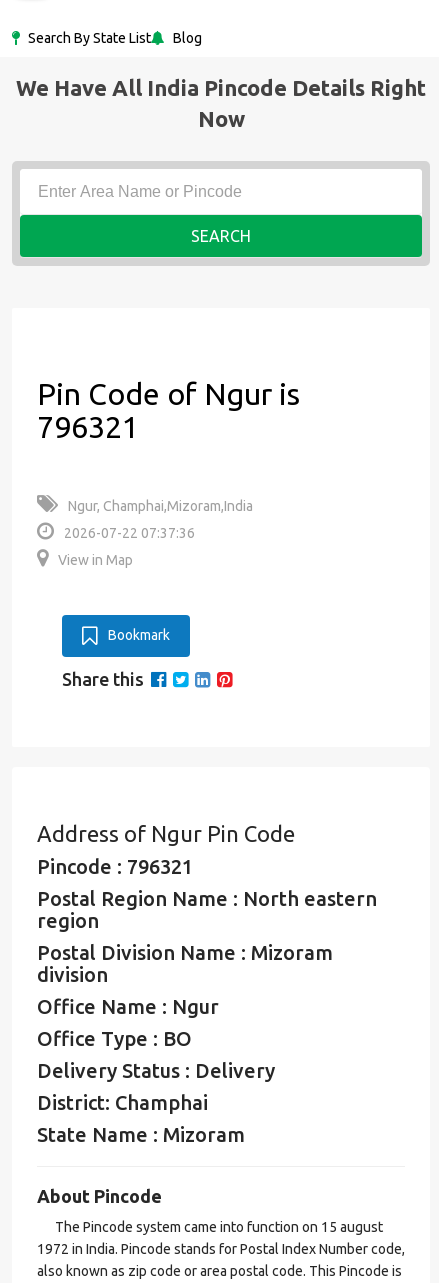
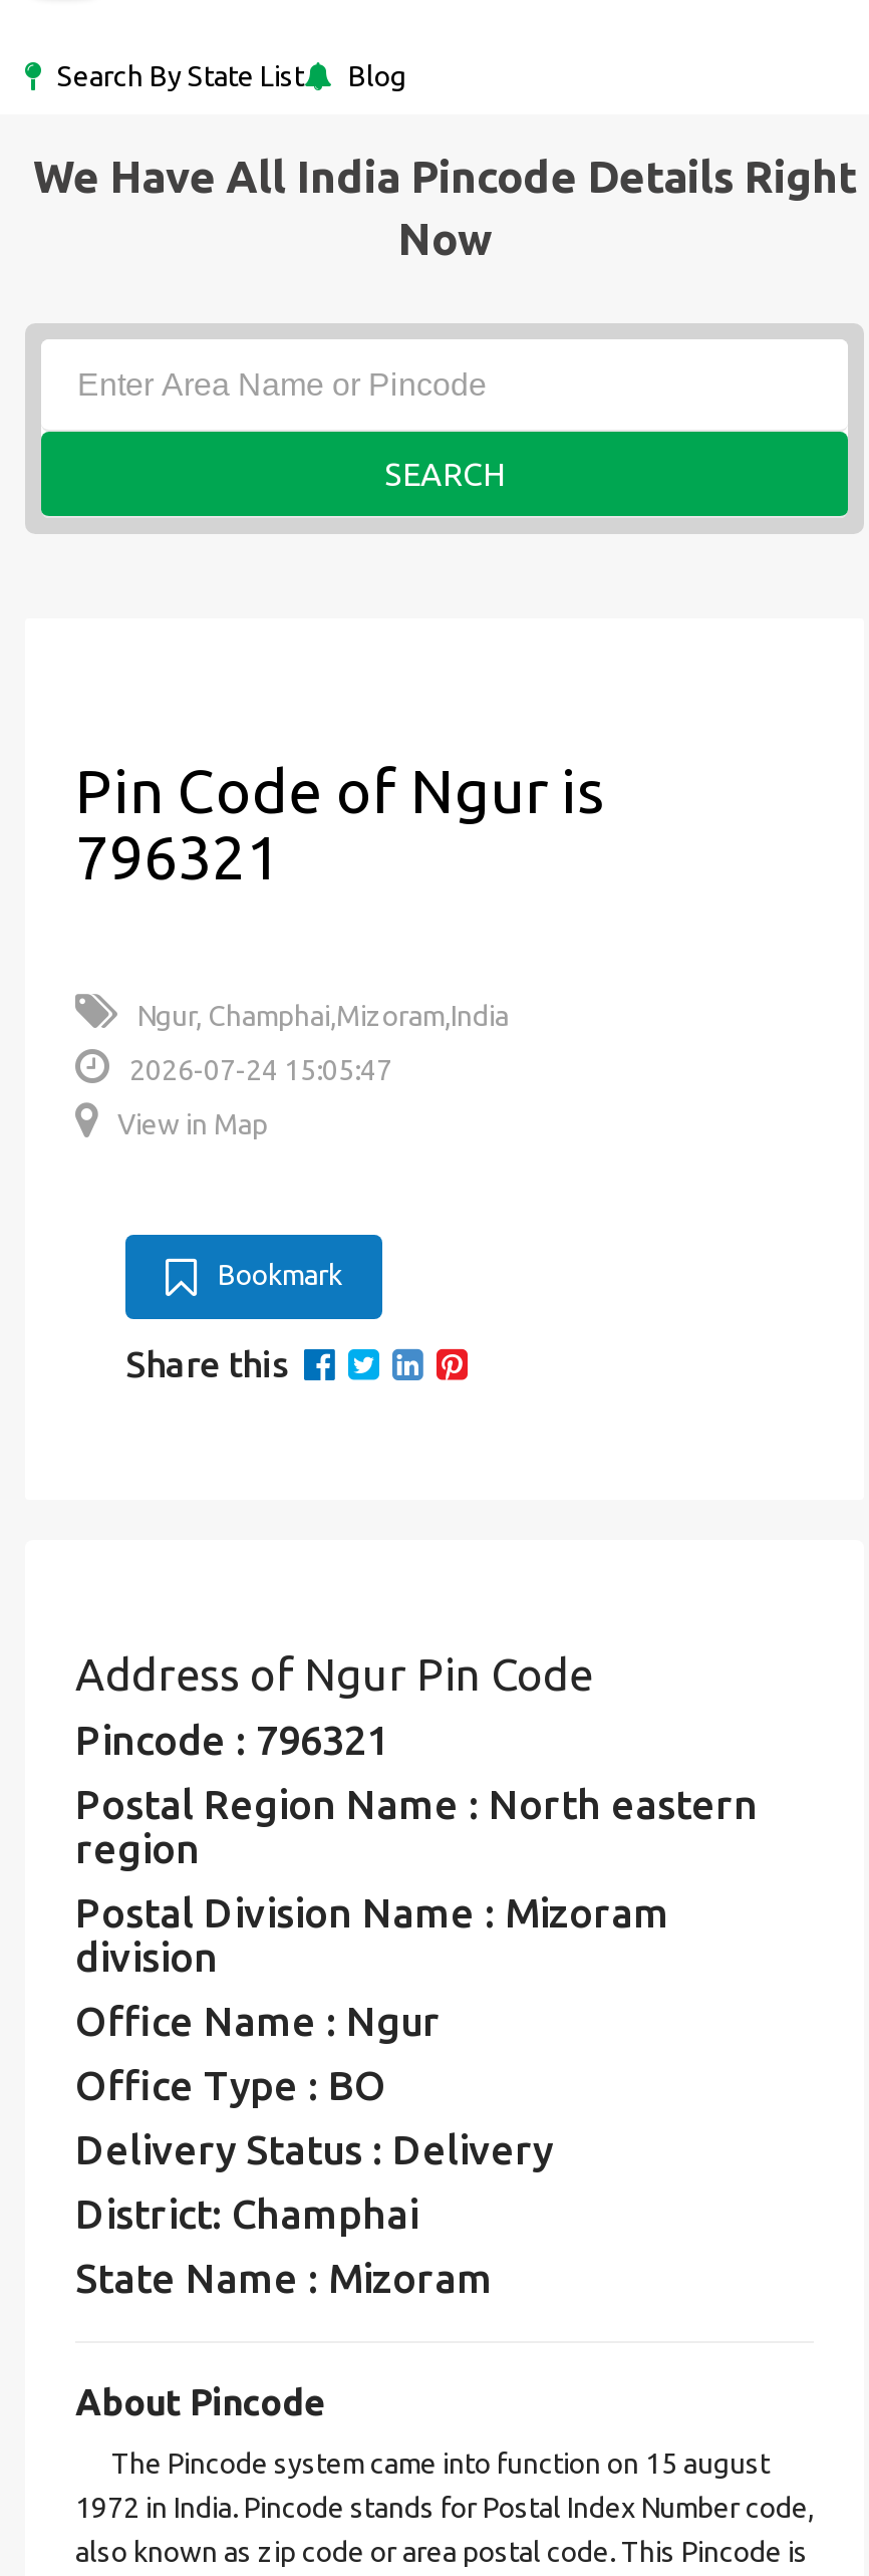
[64,525,195,541] 2026-07-22 07:37:36 -> [129,1054,392,1086] 2026-07-24 15:05:47

